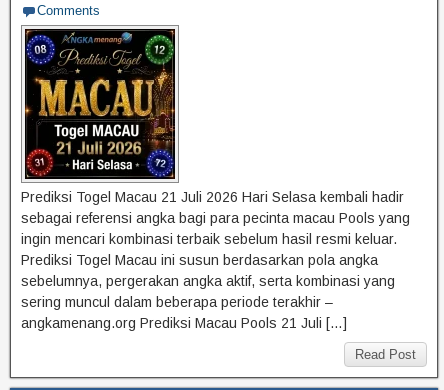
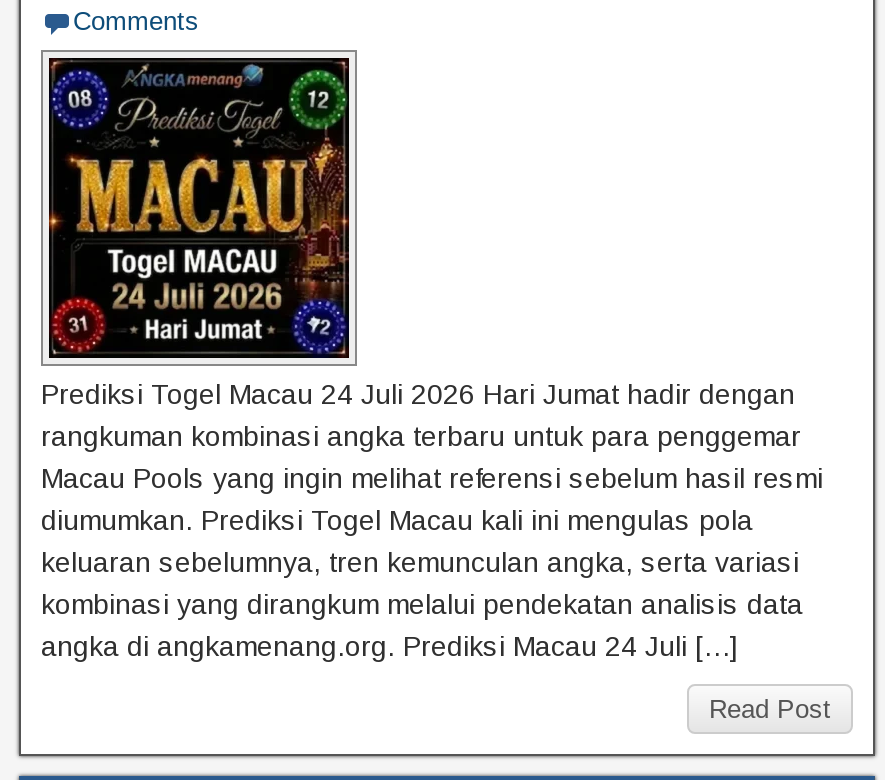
[21,189,410,331] Prediksi Togel Macau 21 Juli 2026 Hari Selasa kembali hadir | sebagai referensi angka bagi para pecinta macau Pools yang | ingin mencari kombinasi terbaik sebelum hasil resmi keluar. | Prediksi Togel Macau ini susun berdasarkan pola angka | sebelumnya, pergerakan angka aktif, serta kombinasi yang | sering muncul dalam beberapa periode terakhir – | angkamenang.org Prediksi Macau Pools 21 Juli […] -> [41,378,823,662] Prediksi Togel Macau 24 Juli 2026 Hari Jumat hadir dengan | rangkuman kombinasi angka terbaru untuk para penggemar | Macau Pools yang ingin melihat referensi sebelum hasil resmi | diumumkan. Prediksi Togel Macau kali ini mengulas pola | keluaran sebelumnya, tren kemunculan angka, serta variasi | kombinasi yang dirangkum melalui pendekatan analisis data | angka di angkamenang.org. Prediksi Macau 24 Juli […]

